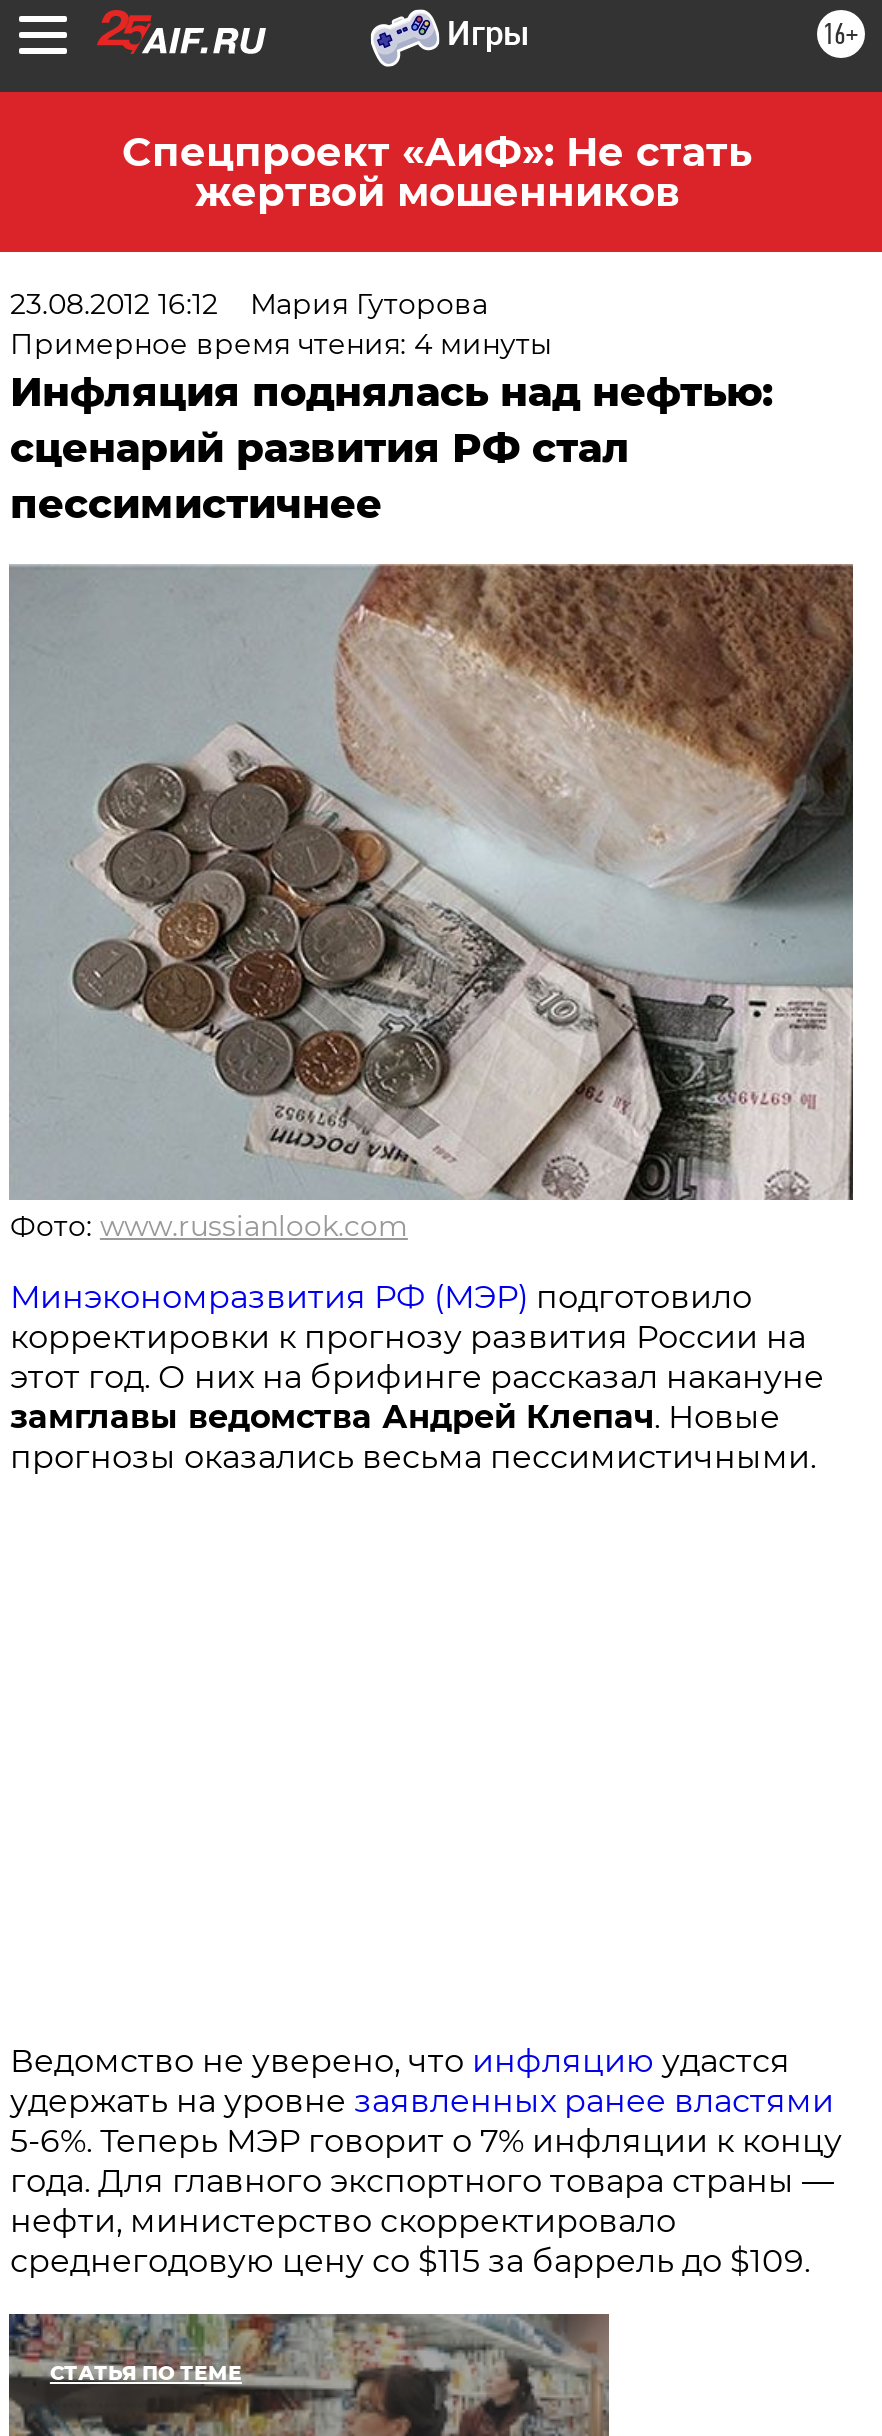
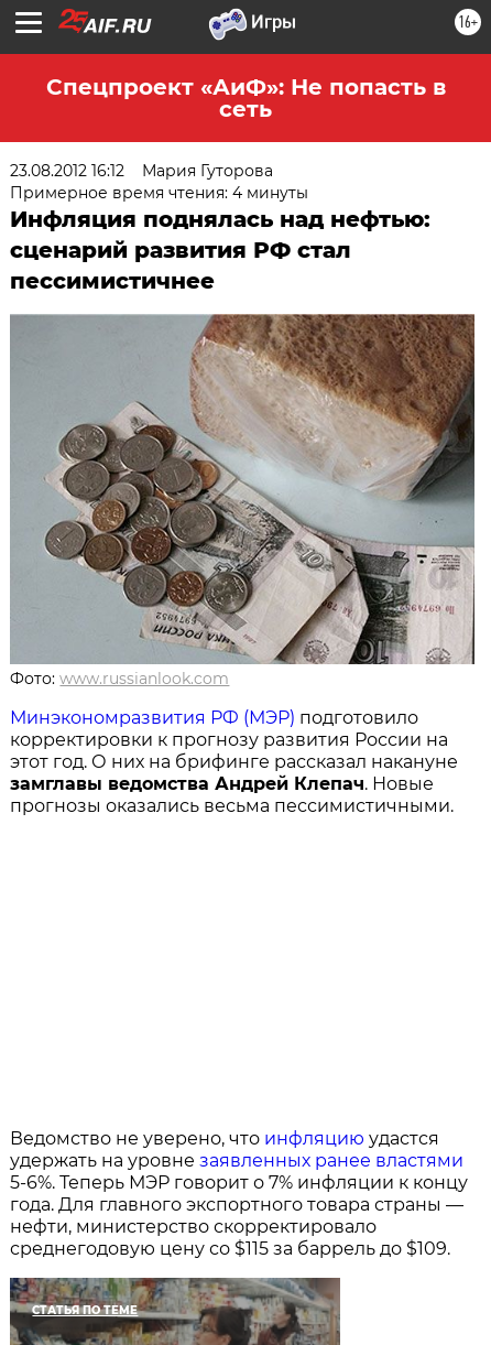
[122,128,752,216] Спецпроект «АиФ»: Не стать | жертвой мошенников -> [46,74,445,122] Спецпроект «АиФ»: Не попасть в | сеть

